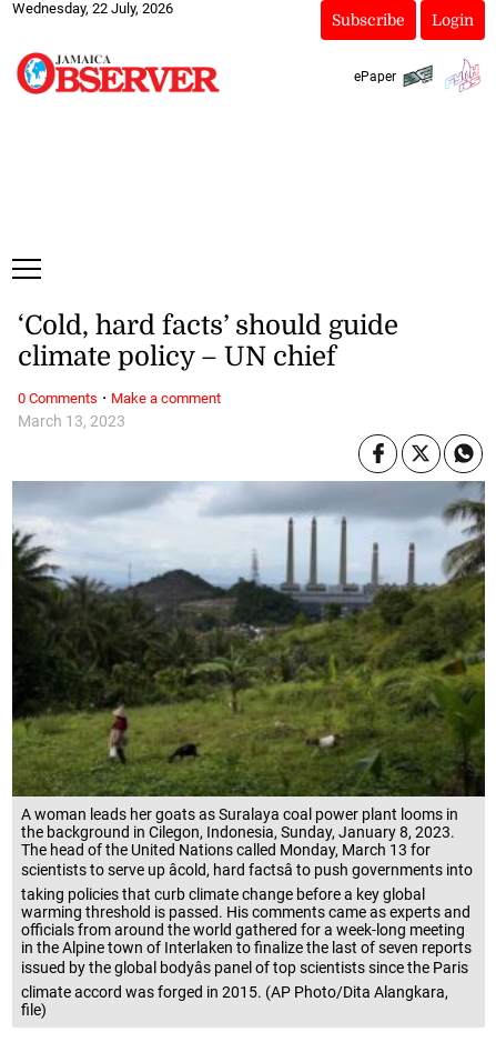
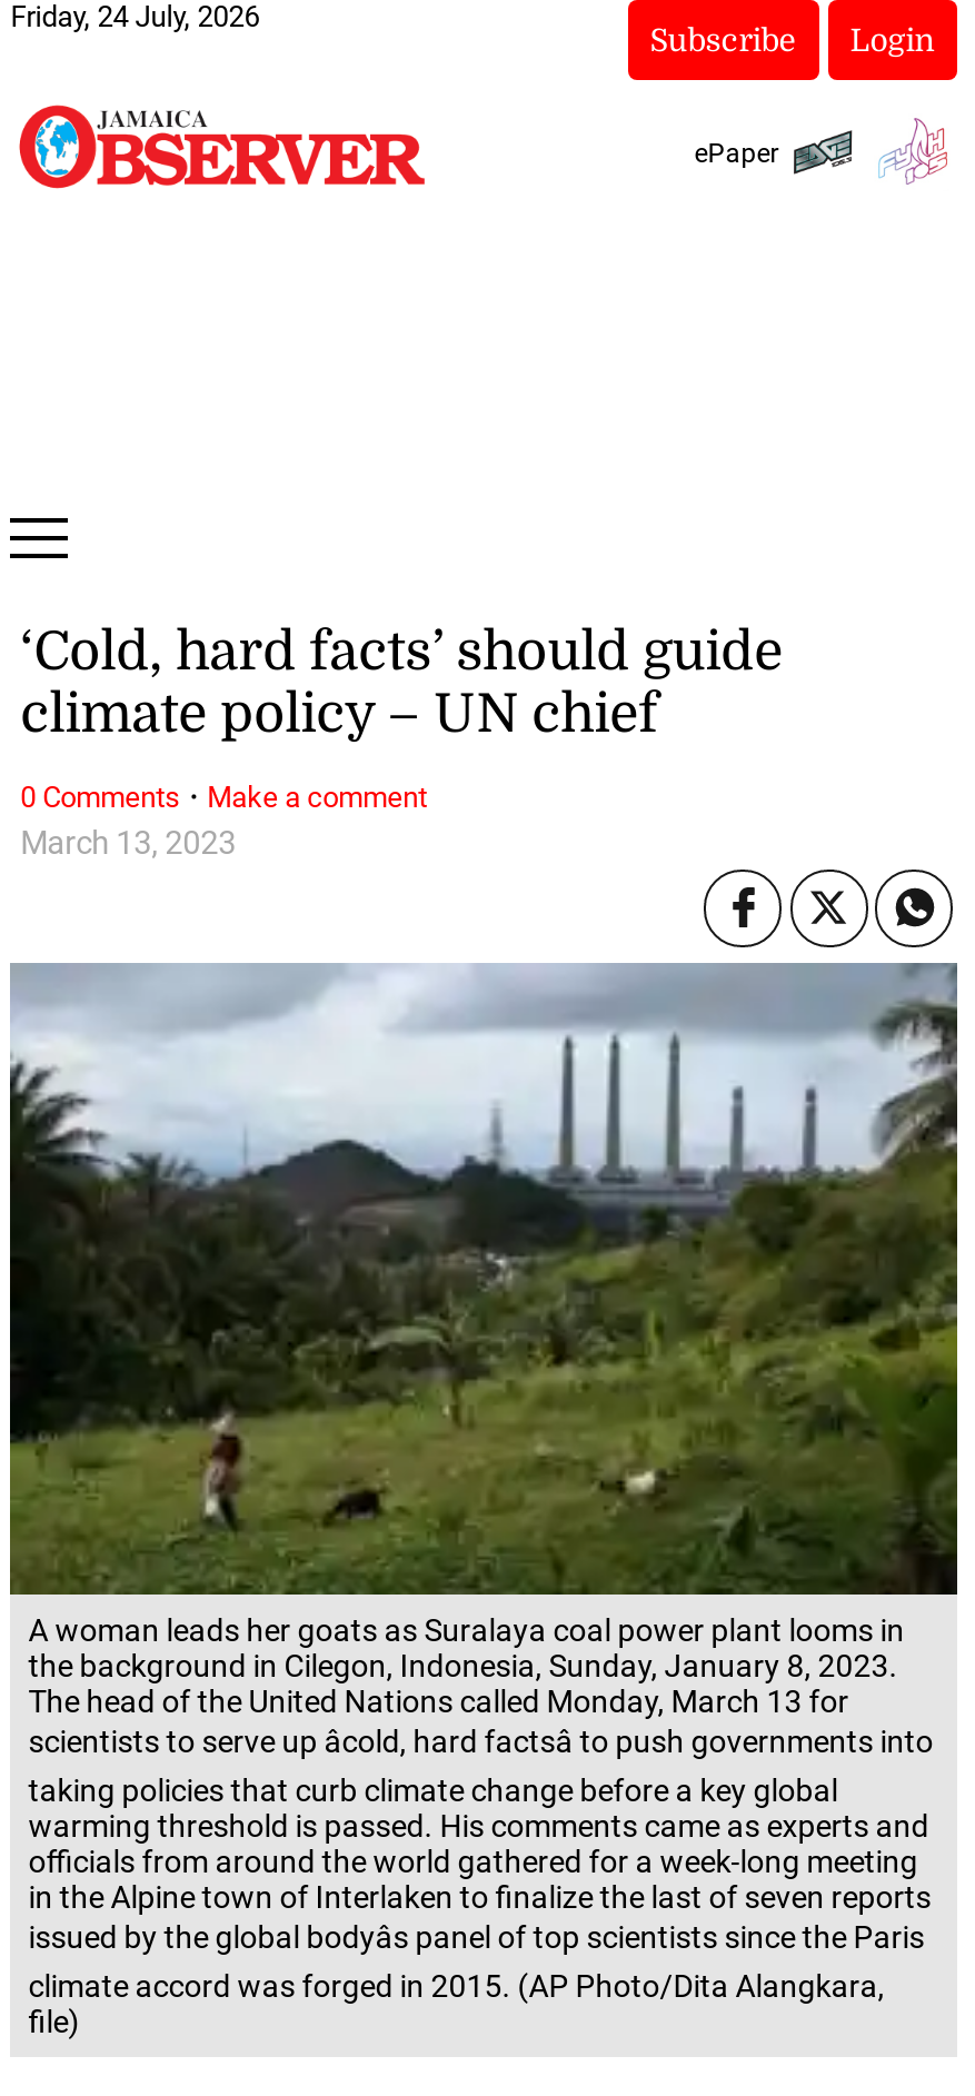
[12,0,173,17] Wednesday, 22 July, 2026 -> [10,0,259,33] Friday, 24 July, 2026

